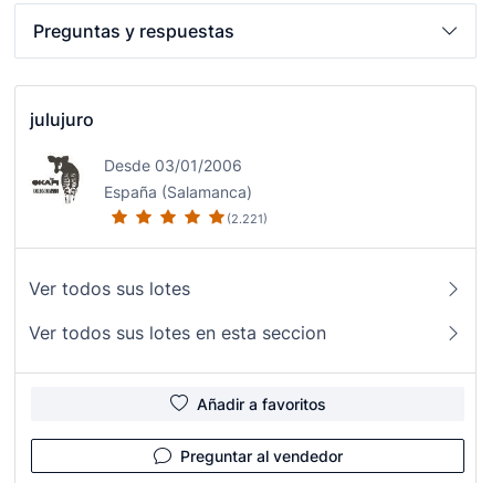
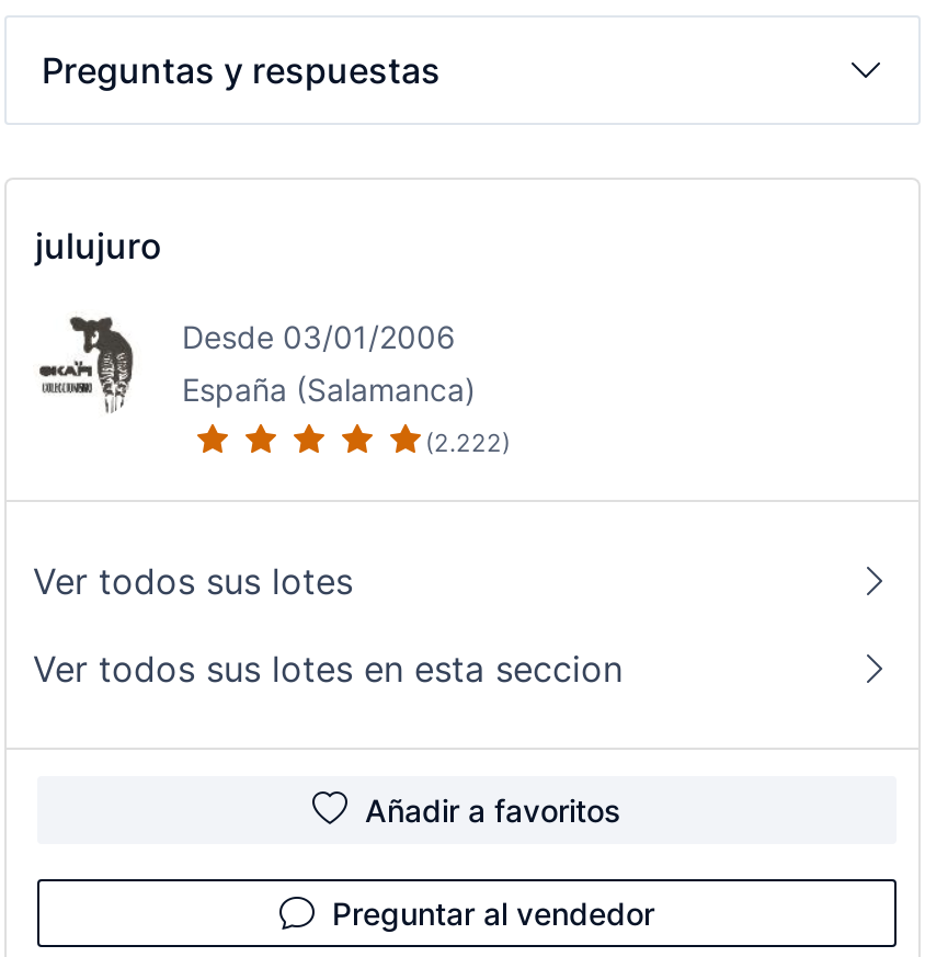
[227,211,268,226] (2.221) -> [425,427,511,457] (2.222)

